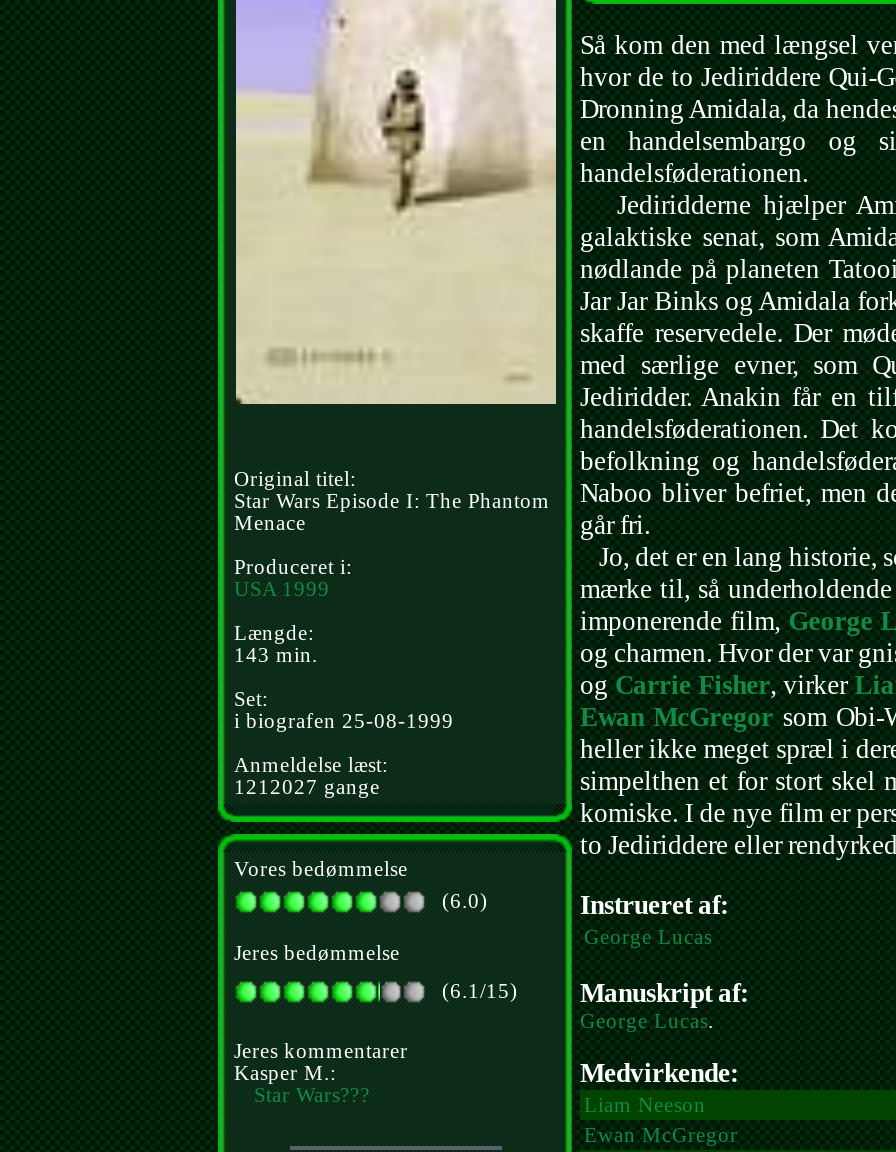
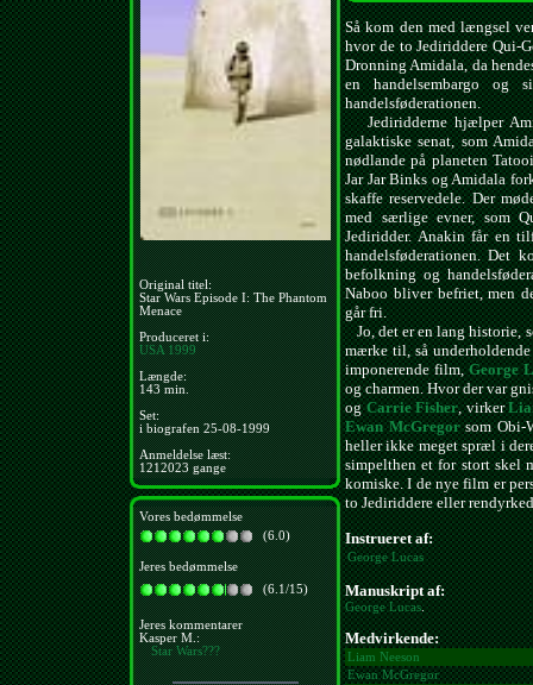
[234,775,380,797] 1212027 gange -> [139,461,226,474] 1212023 gange

